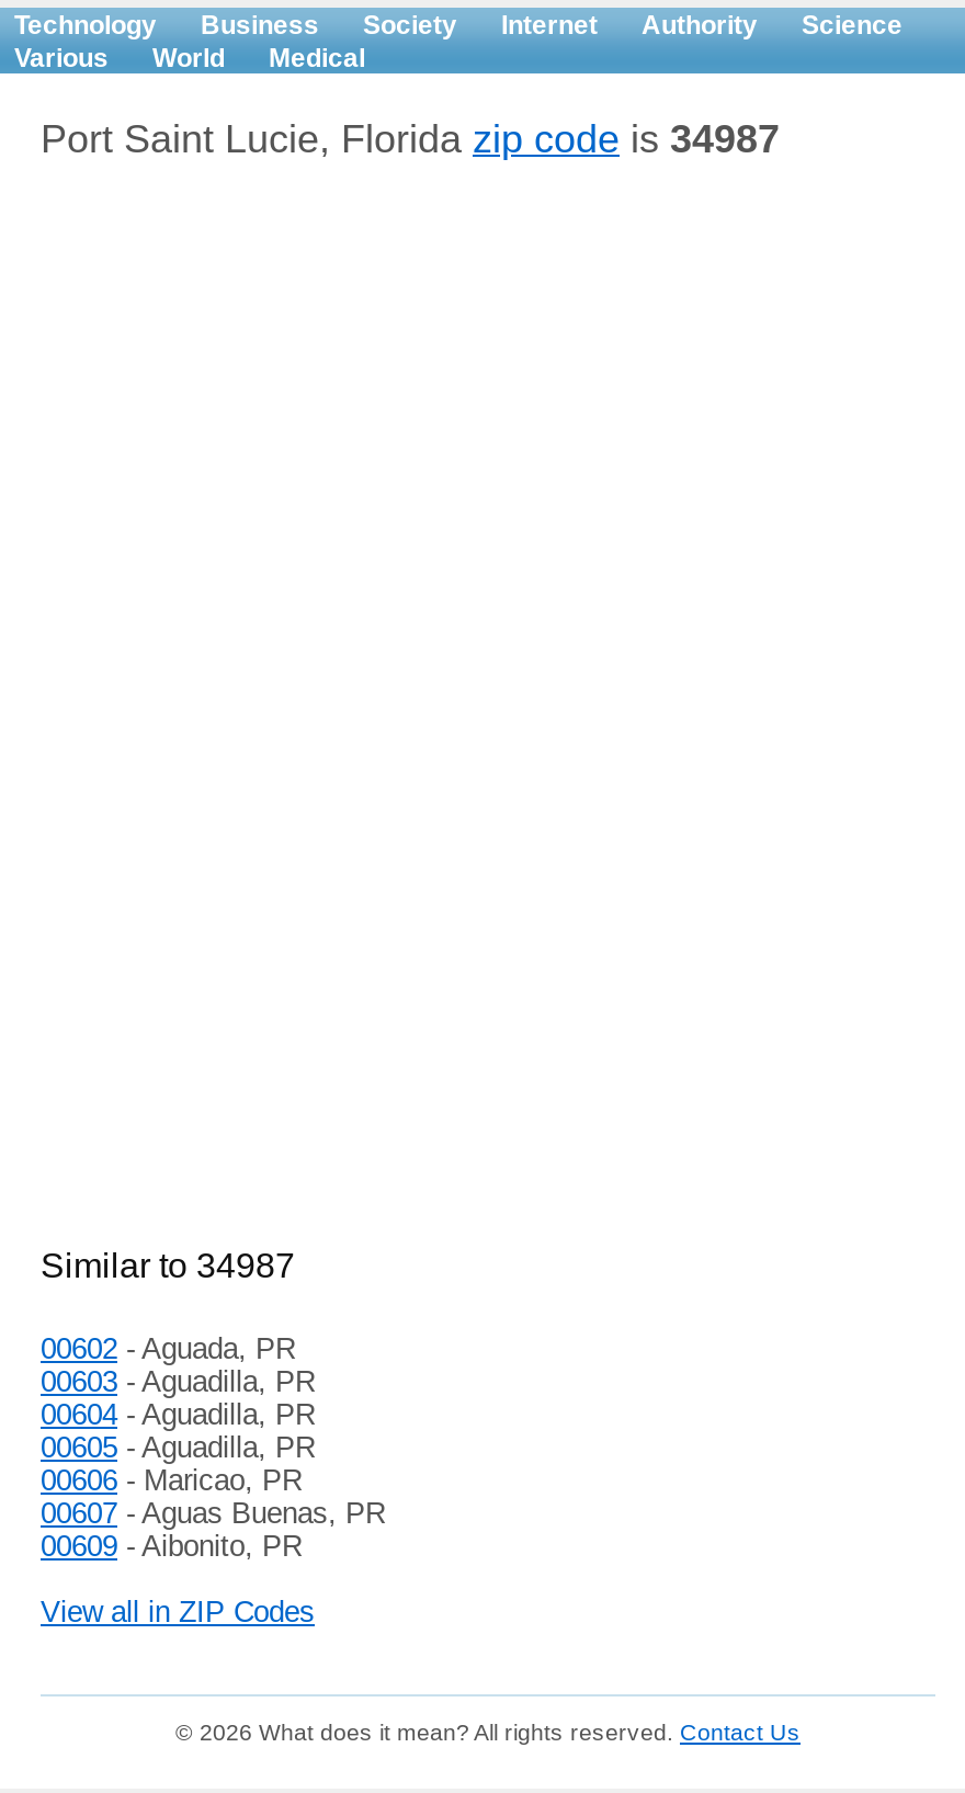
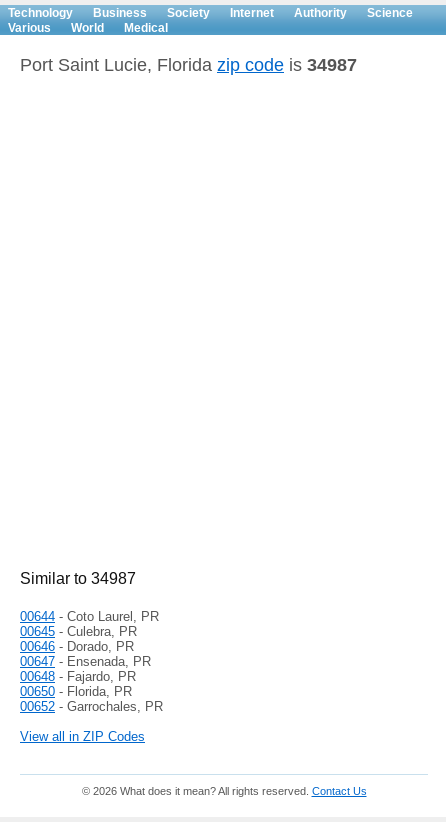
[41,1332,385,1563] 00602 - Aguada, PR | 00603 - Aguadilla, PR | 00604 - Aguadilla, PR | 00605 - Aguadilla, PR | 00606 - Maricao, PR | 00607 - Aguas Buenas, PR | 00609 - Aibonito, PR -> [20,609,163,714] 00644 - Coto Laurel, PR | 00645 - Culebra, PR | 00646 - Dorado, PR | 00647 - Ensenada, PR | 00648 - Fajardo, PR | 00650 - Florida, PR | 00652 - Garrochales, PR

